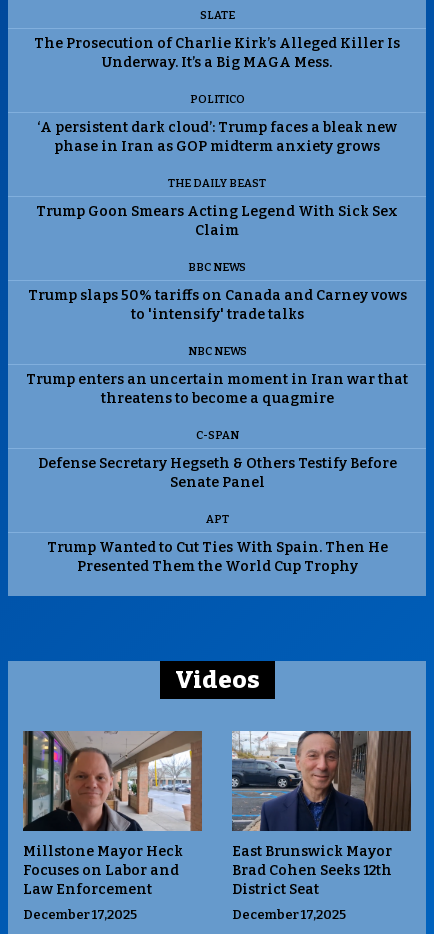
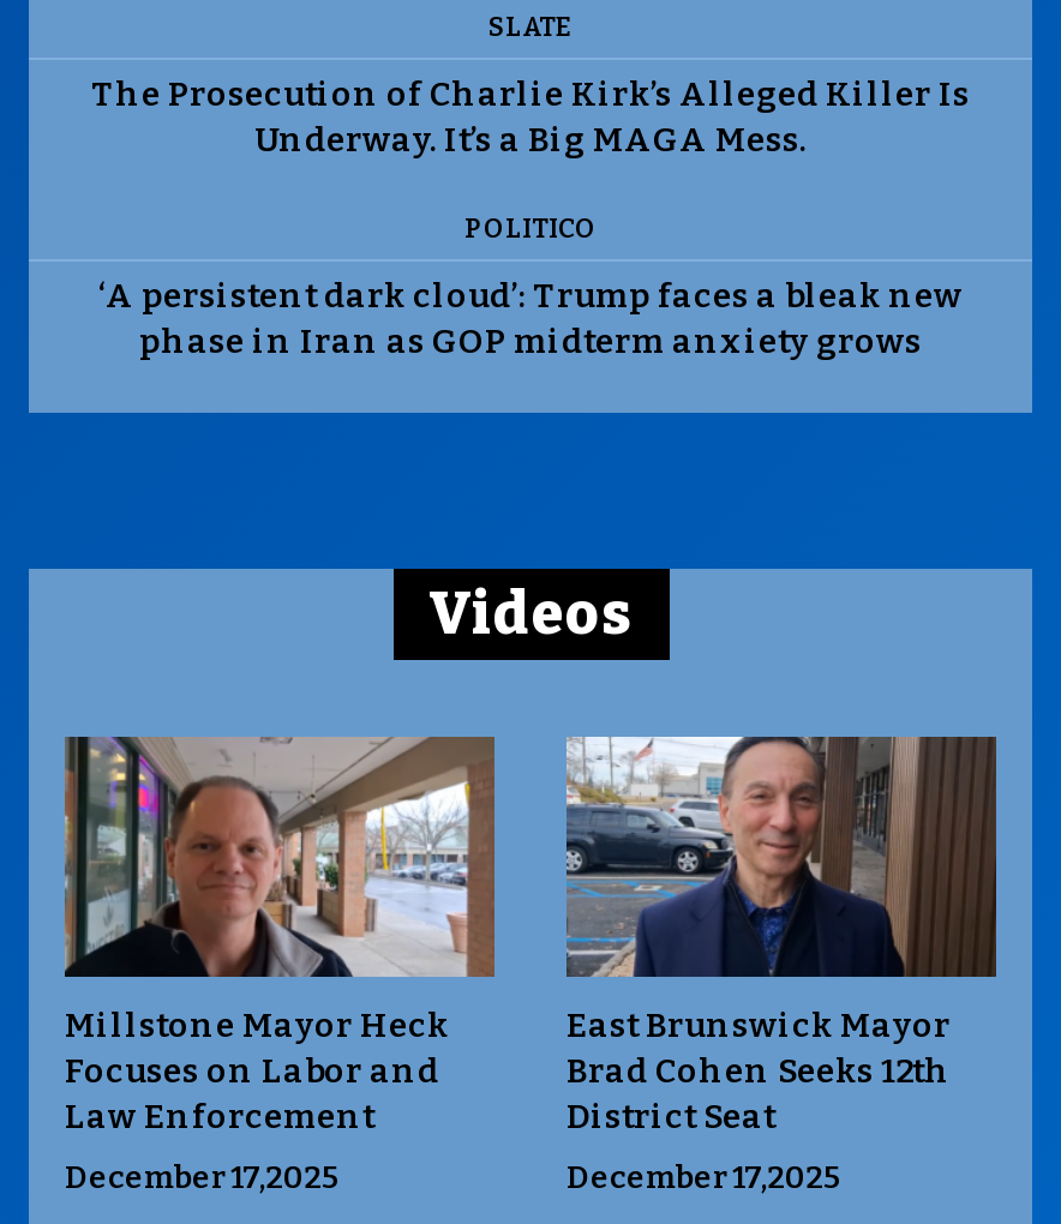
[26,176,408,574] THE DAILY BEAST | Trump Goon Smears Acting Legend With Sick Sex | Claim | BBC NEWS | Trump slaps 50% tariffs on Canada and Carney vows | to 'intensify' trade talks | NBC NEWS | Trump enters an uncertain moment in Iran war that | threatens to become a quagmire | C-SPAN | Defense Secretary Hegseth & Others Testify Before | Senate Panel | APT | Trump Wanted to Cut Ties With Spain. Then He | Presented Them the World Cup Trophy -> none

